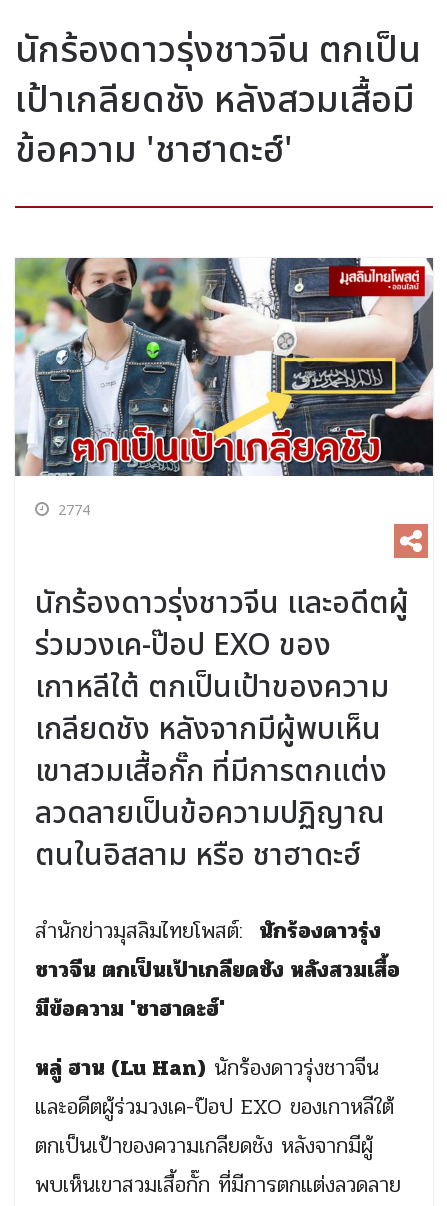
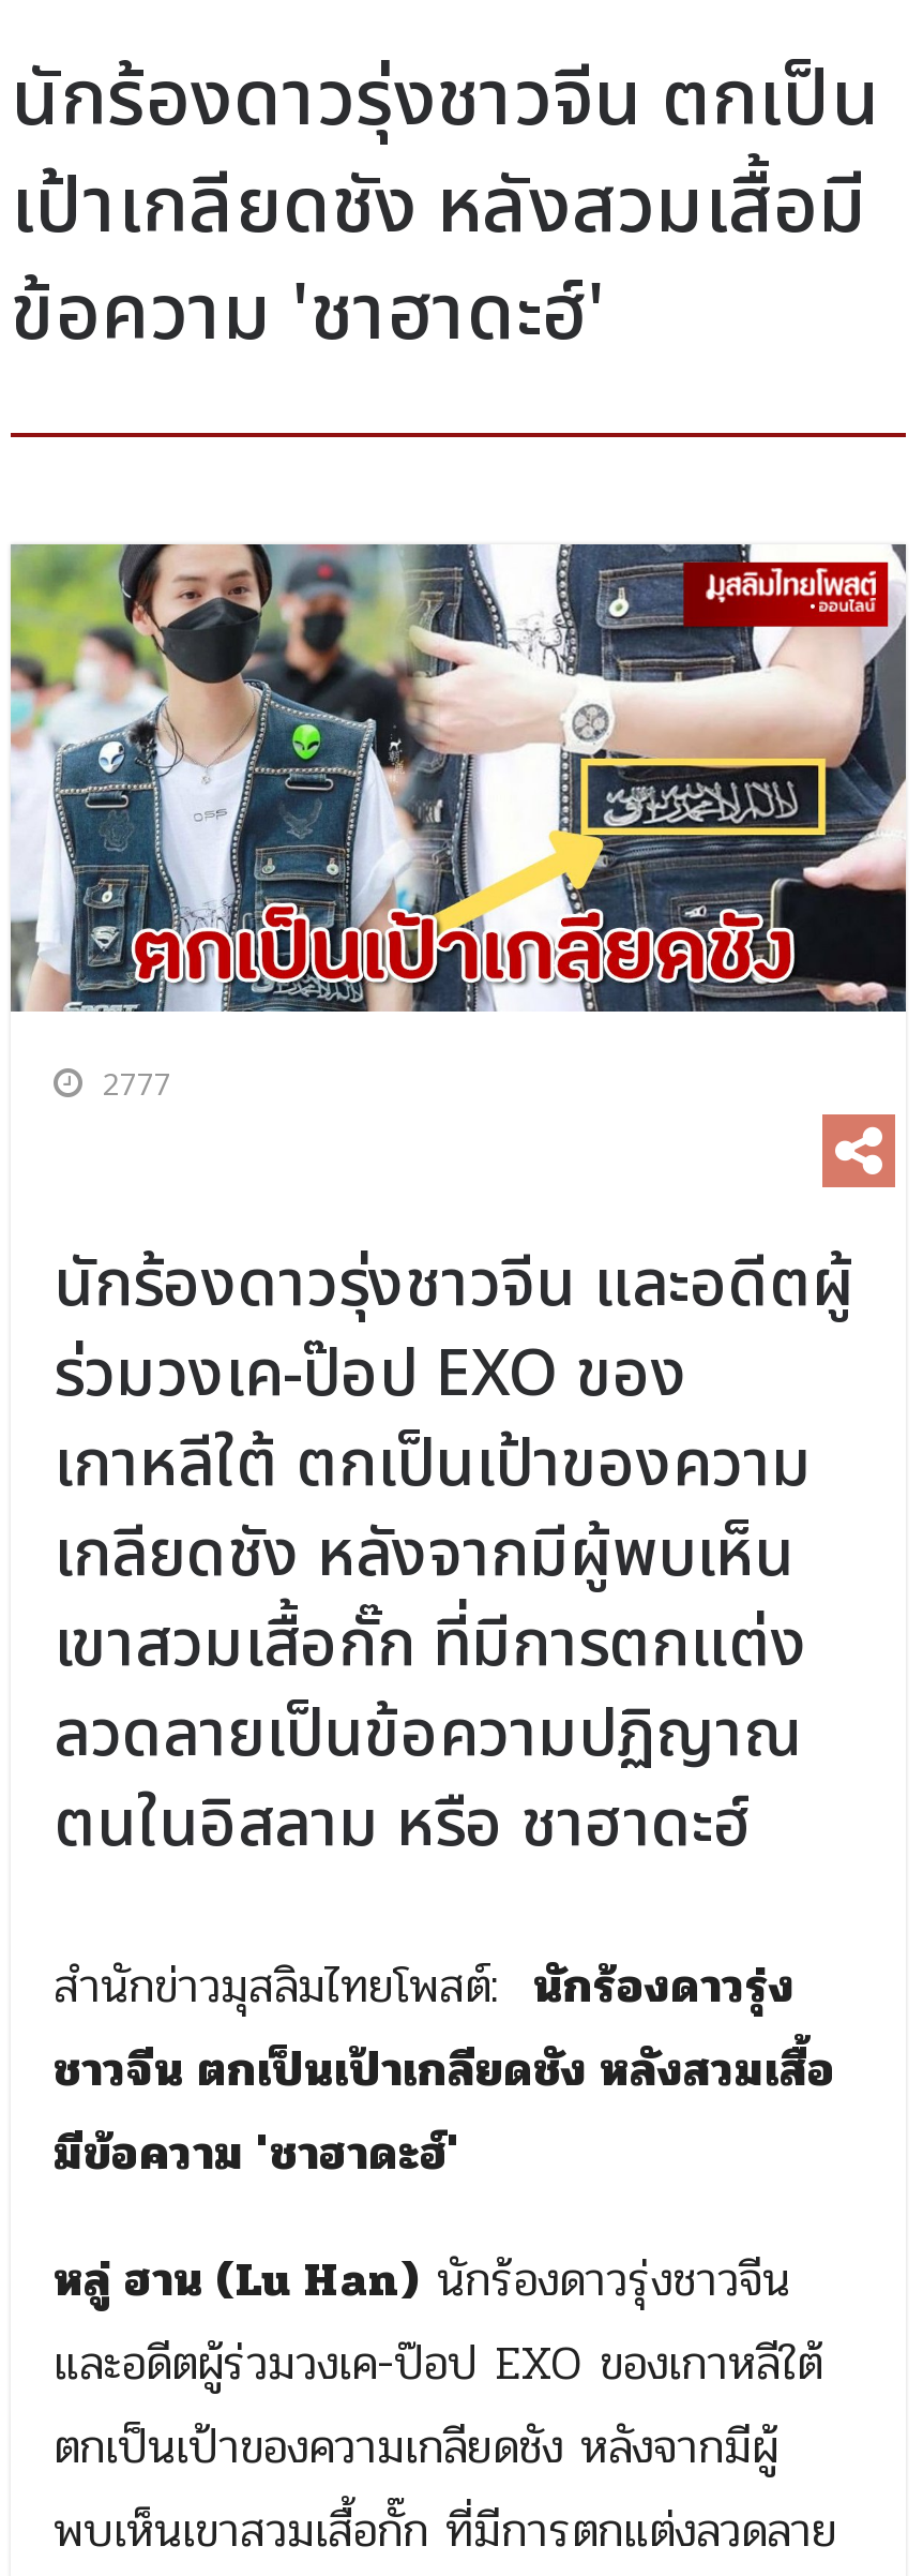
[54,500,90,521] 2774 -> [94,1063,171,1108] 2777

